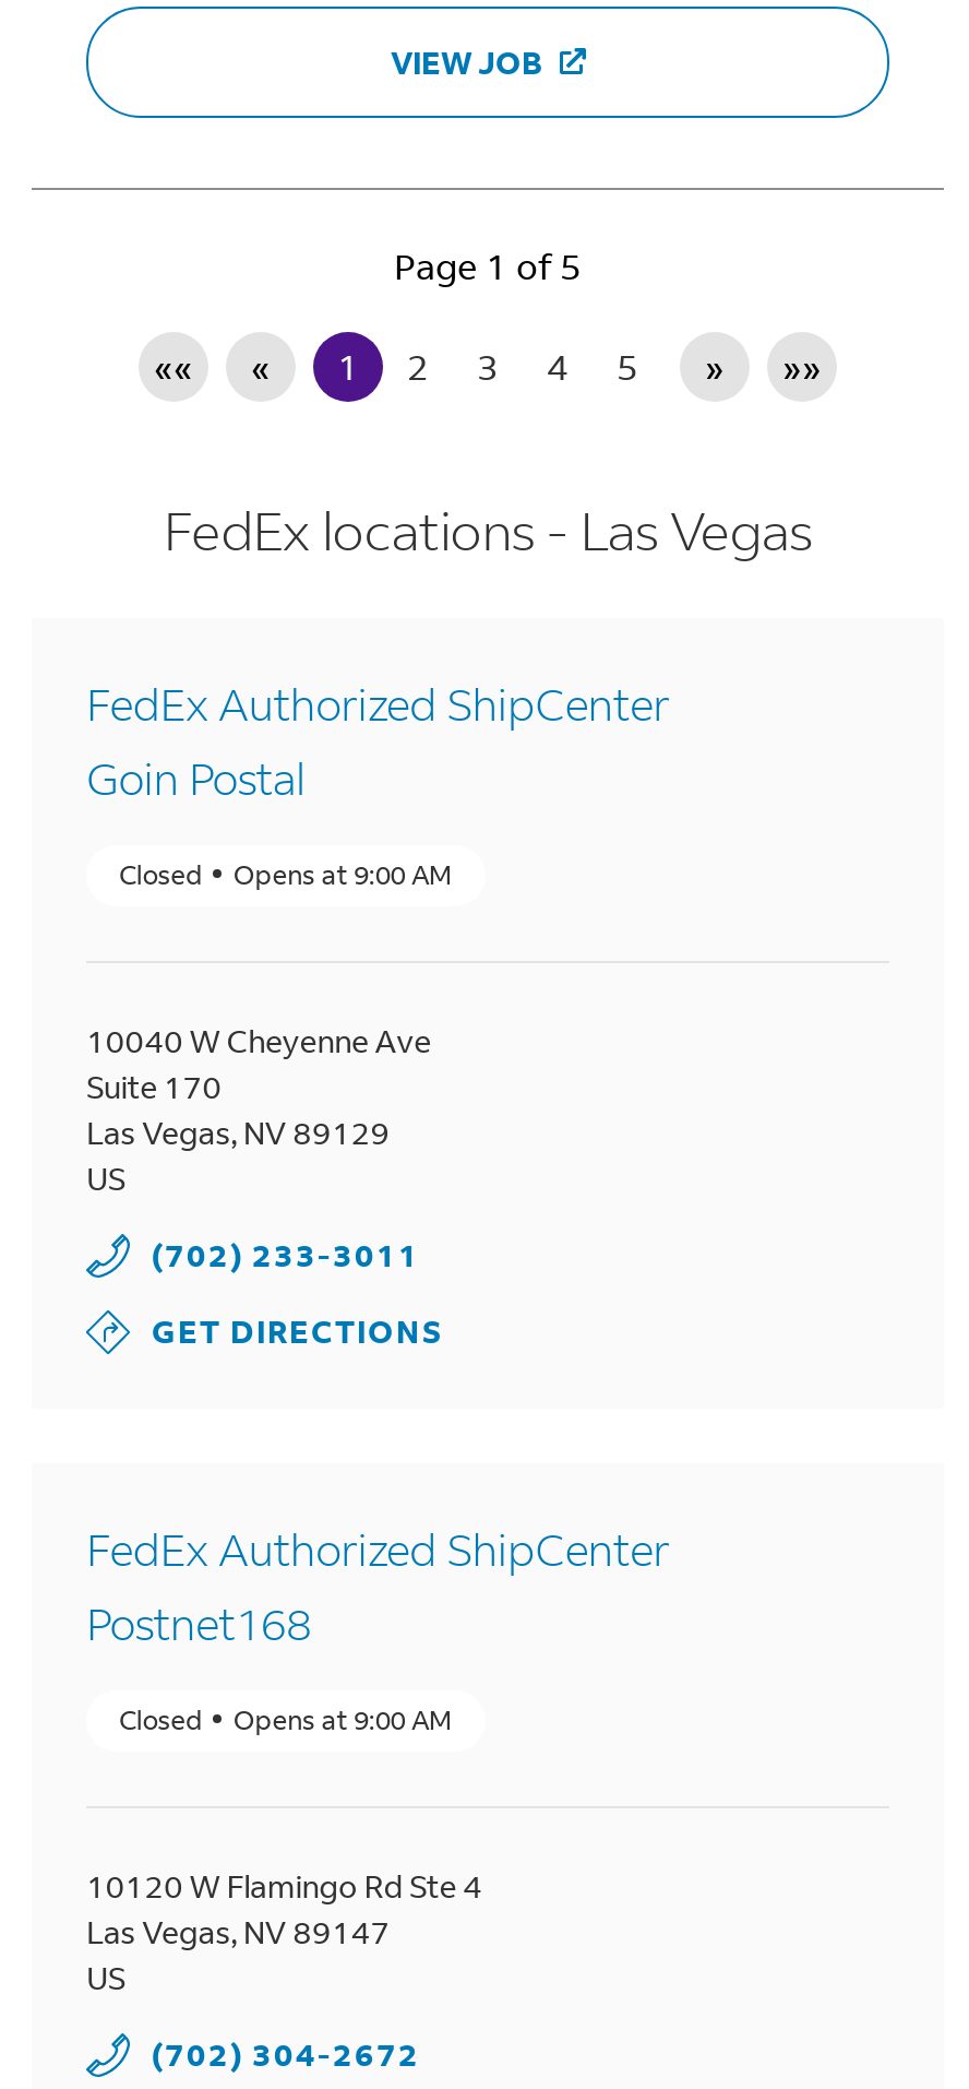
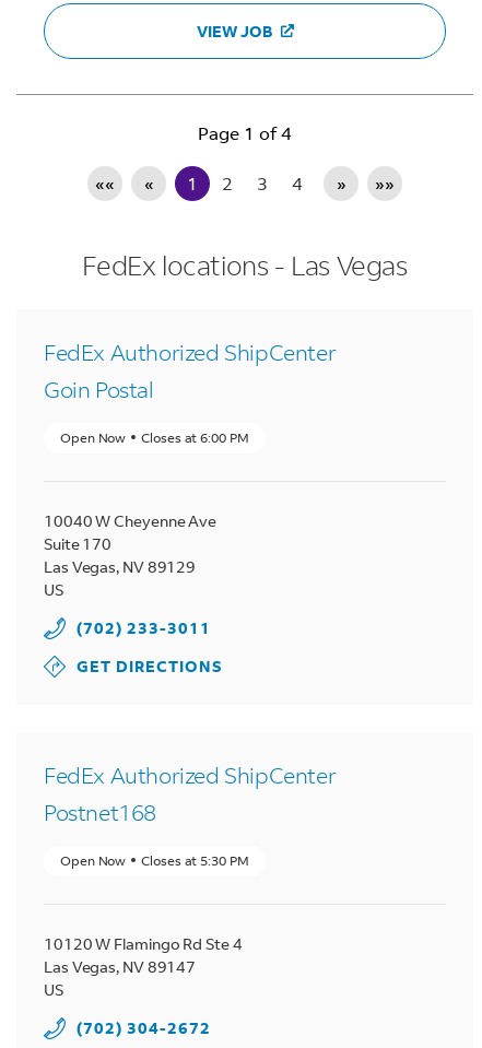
[394,242,582,288] Page 1 of 5 -> [198,121,292,144] Page 1 of 4
[617,342,638,388] 5 -> none
[119,858,452,890] Closed | Opens at 9:00 AM -> [60,429,249,446] Open Now | Closes at 6:00 PM
[119,1703,452,1736] Closed | Opens at 9:00 AM -> [60,852,249,868] Open Now | Closes at 5:30 PM

